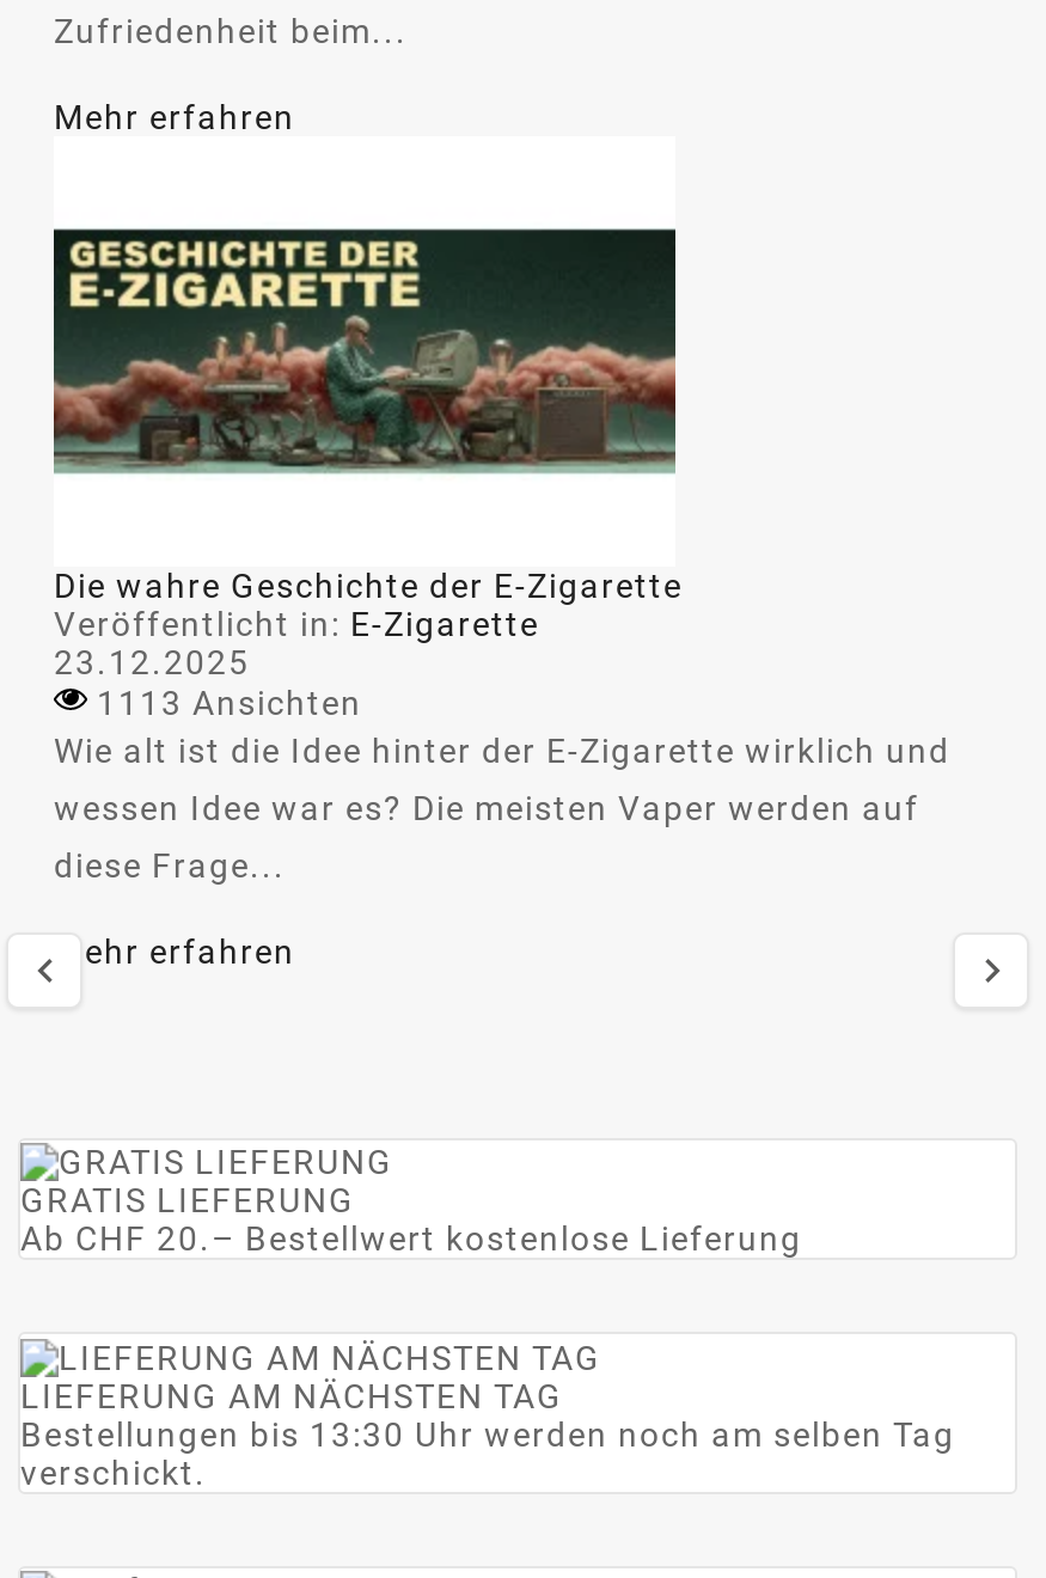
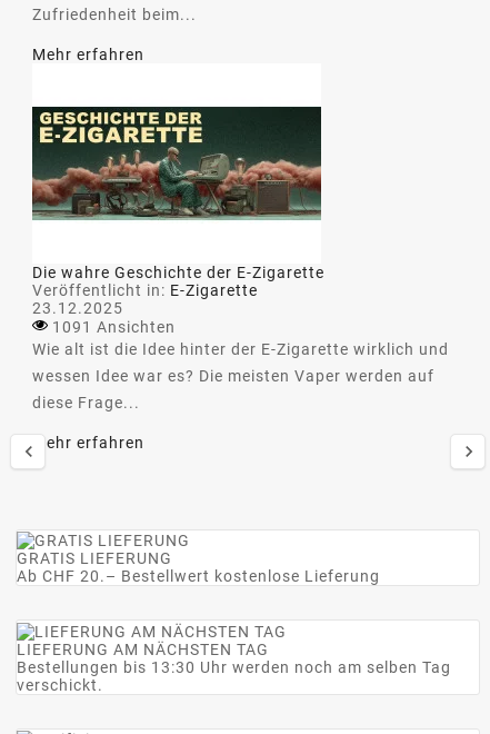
[97,684,362,722] 1113 Ansichten -> [52,318,176,336] 1091 Ansichten

